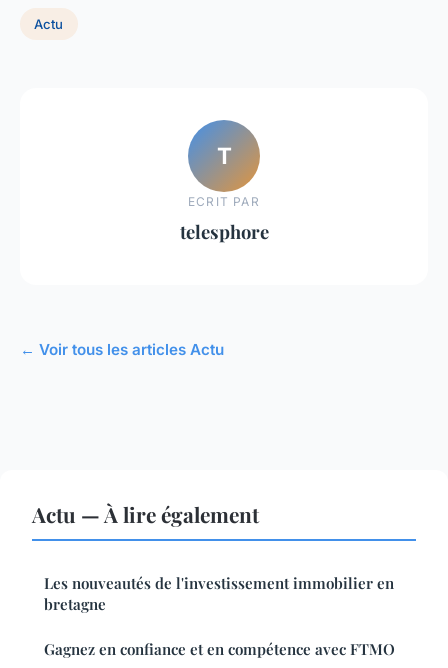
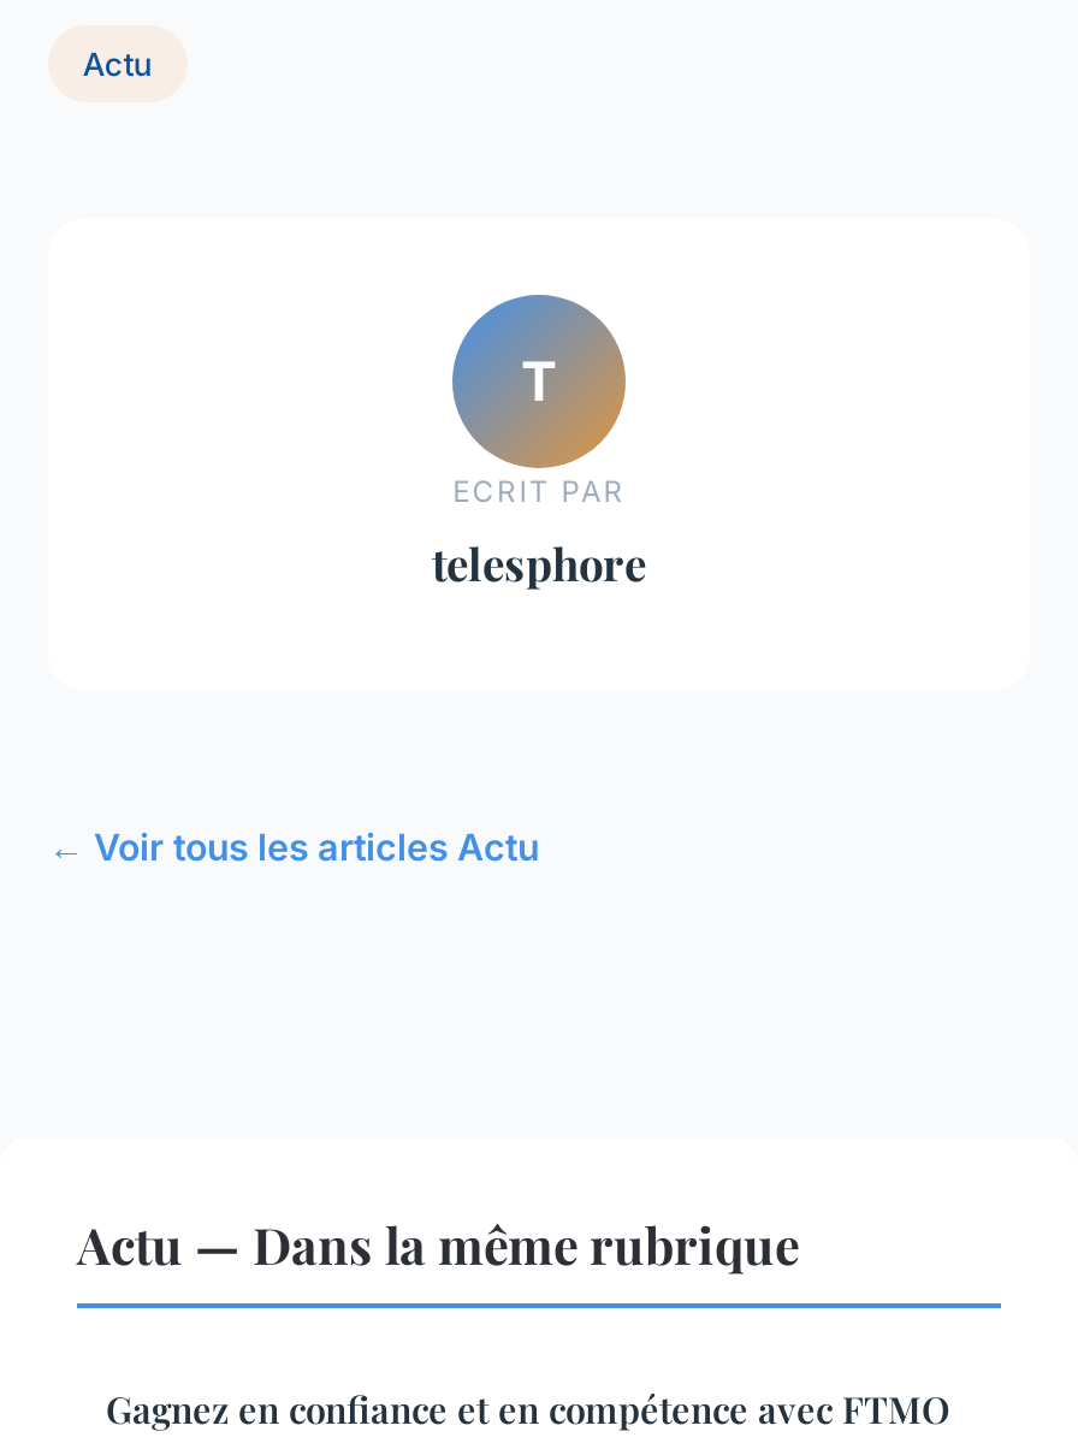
[32,500,394,614] Actu — À lire également | Les nouveautés de l'investissement immobilier en | bretagne -> [77,1210,799,1277] Actu — Dans la même rubrique

